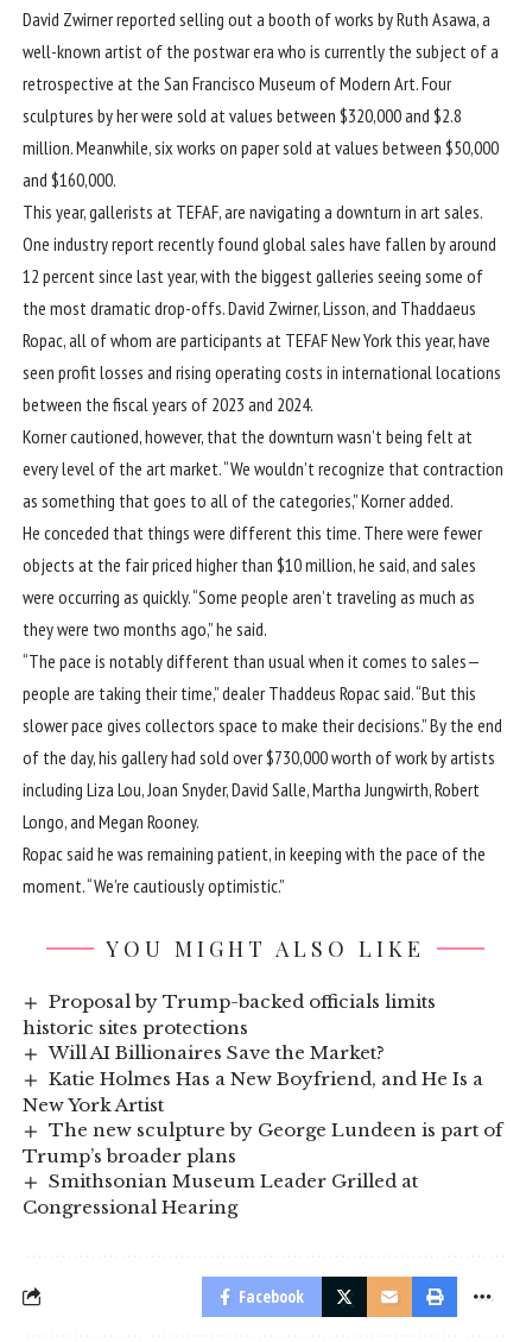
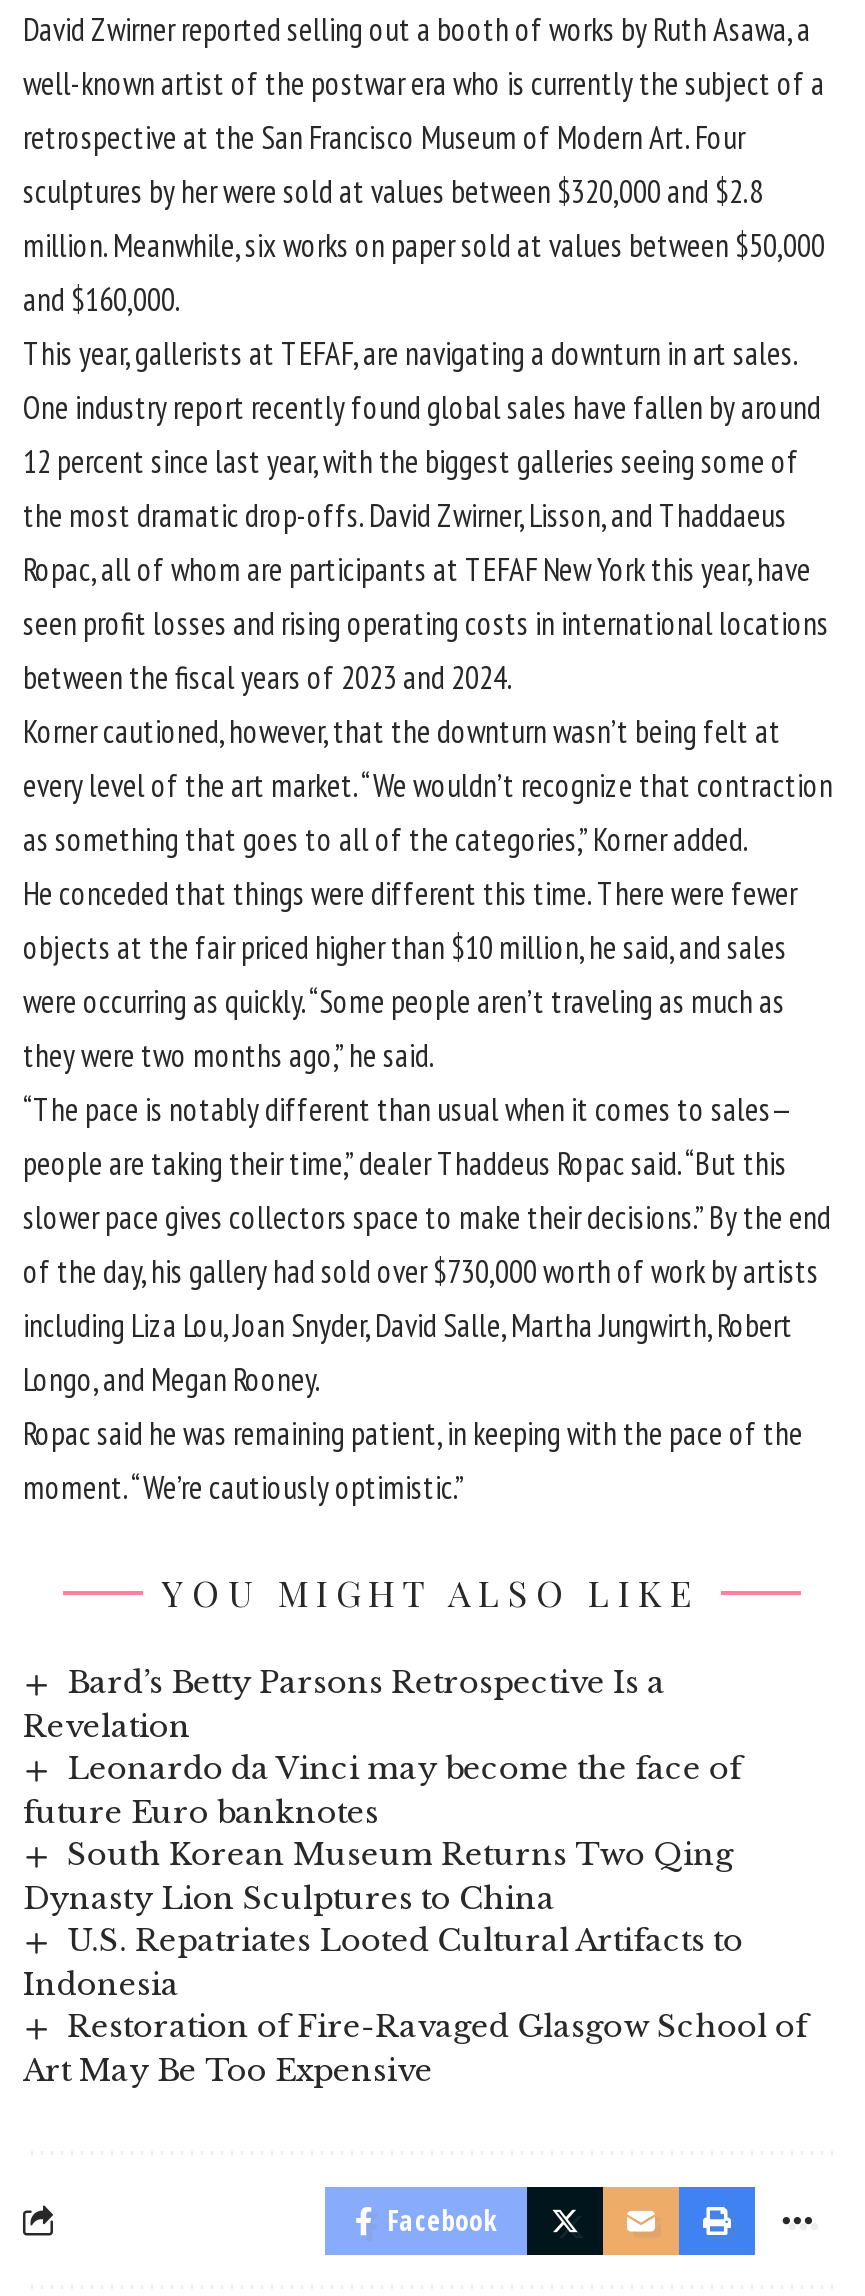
[23,990,502,1218] Proposal by Trump-backed officials limits | historic sites protections | Will AI Billionaires Save the Market? | Katie Holmes Has a New Boyfriend, and He Is a | New York Artist | The new sculpture by George Lundeen is part of | Trump’s broader plans | Smithsonian Museum Leader Grilled at | Congressional Hearing -> [23,1662,807,2089] Bard’s Betty Parsons Retrospective Is a | Revelation | Leonardo da Vinci may become the face of | future Euro banknotes | South Korean Museum Returns Two Qing | Dynasty Lion Sculptures to China | U.S. Repatriates Looted Cultural Artifacts to | Indonesia | Restoration of Fire-Ravaged Glasgow School of | Art May Be Too Expensive

